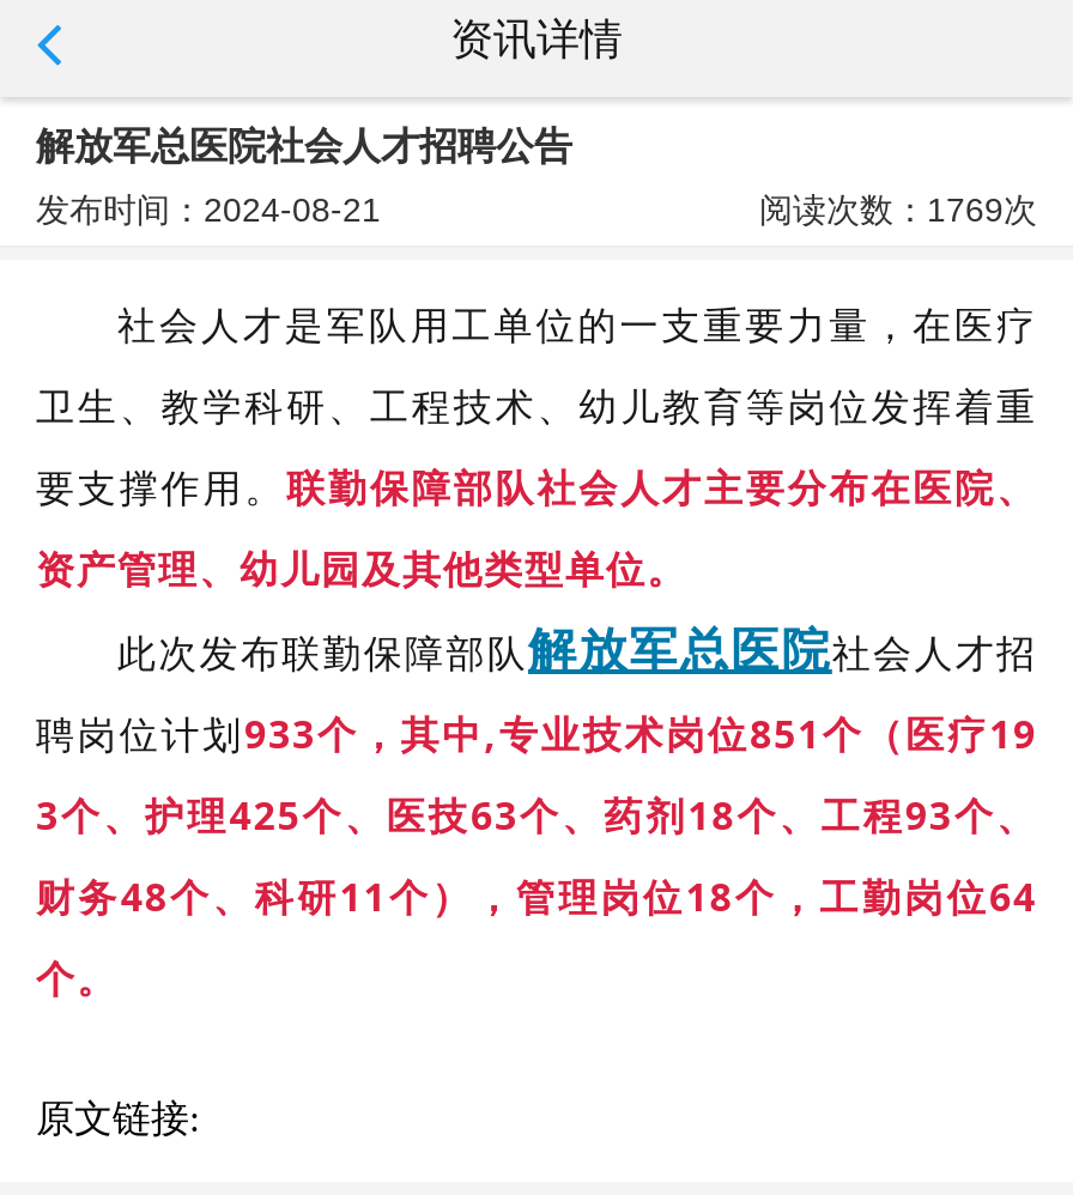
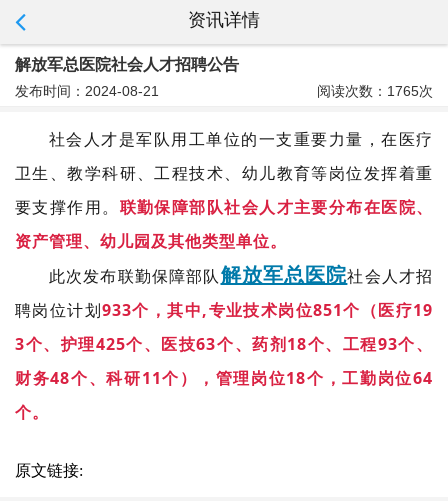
[759,190,1037,229] 阅读次数：1769次 -> [317,83,433,99] 阅读次数：1765次

